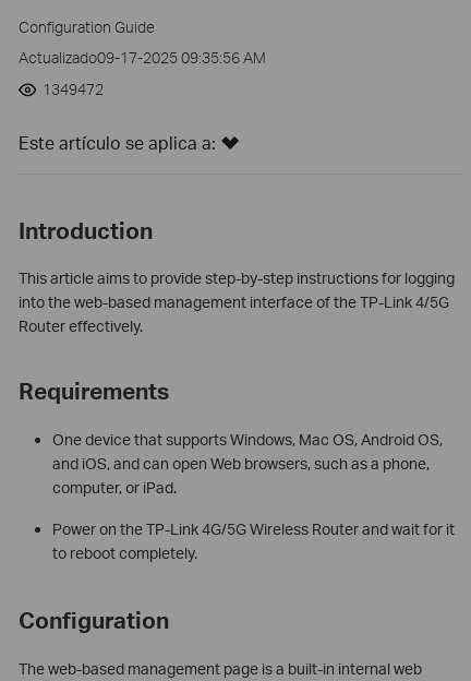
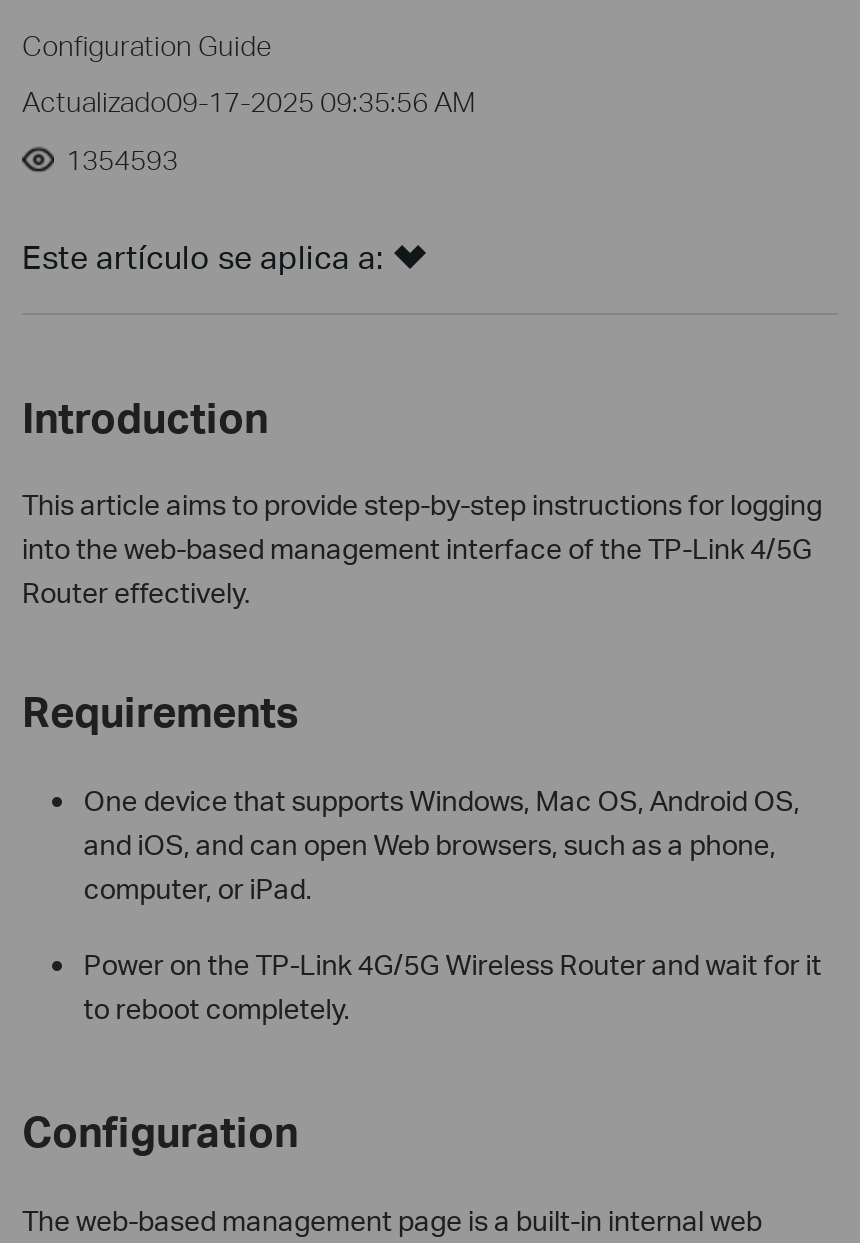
[43,80,104,98] 1349472 -> [66,141,178,175] 1354593

